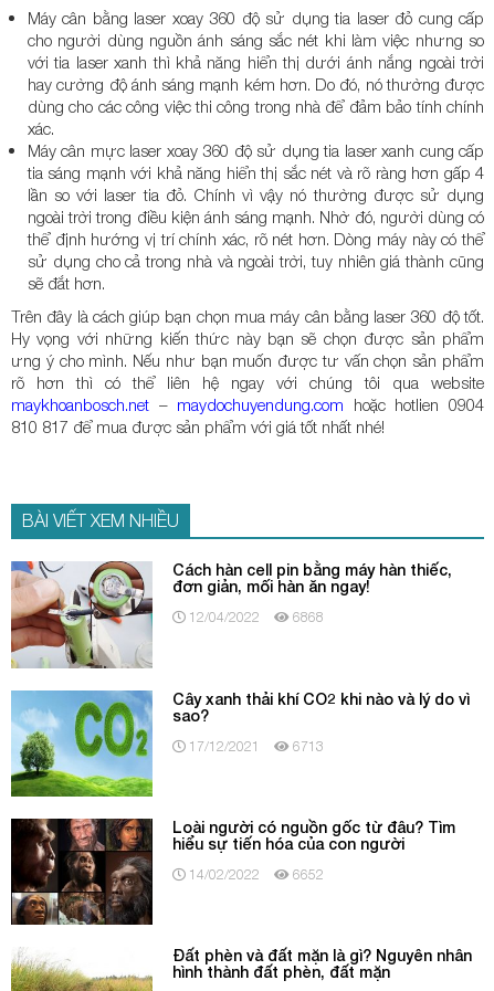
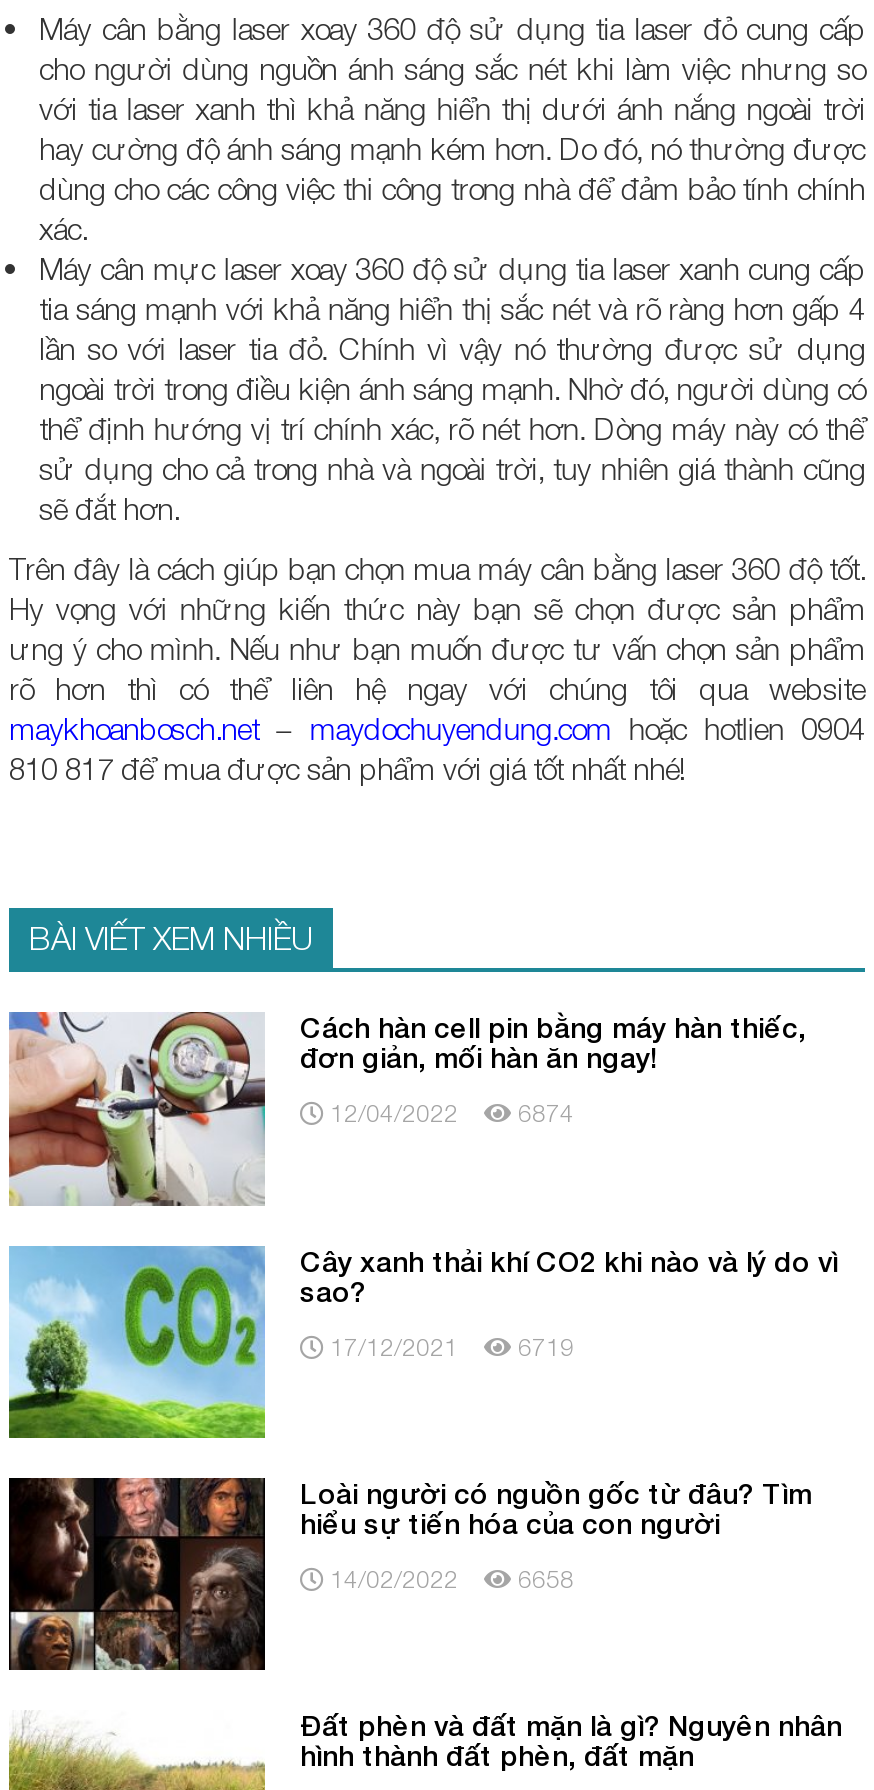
[185,609,323,626] 12/04/2022 6868 -> [324,1098,574,1128] 12/04/2022 6874
[185,737,323,754] 17/12/2021 6713 -> [324,1331,574,1361] 17/12/2021 6719
[185,866,323,883] 14/02/2022 6652 -> [324,1564,574,1594] 14/02/2022 6658

